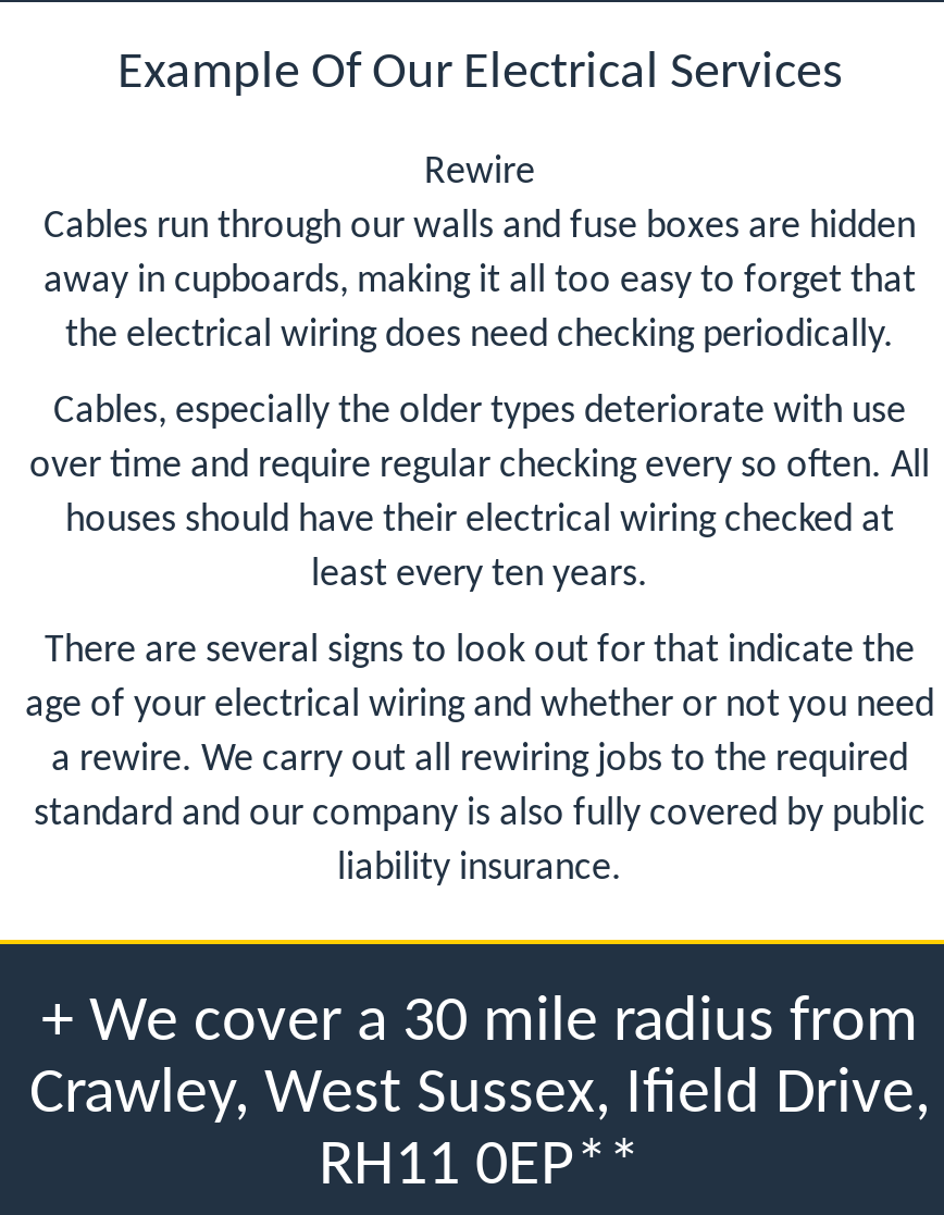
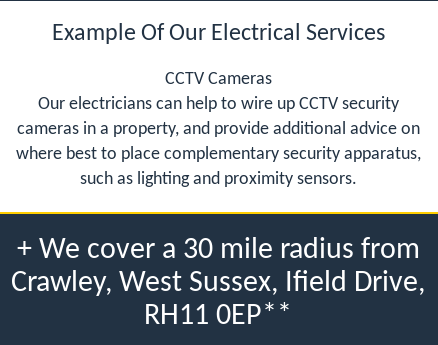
[25,151,934,889] Rewire | Cables run through our walls and fuse boxes are hidden | away in cupboards, making it all too easy to forget that | the electrical wiring does need checking periodically. | Cables, especially the older types deteriorate with use | over time and require regular checking every so often. All | houses should have their electrical wiring checked at | least every ten years. | There are several signs to look out for that indicate the | age of your electrical wiring and whether or not you need | a rewire. We carry out all rewiring jobs to the required | standard and our company is also fully covered by public | liability insurance. -> [15,69,420,188] CCTV Cameras | Our electricians can help to wire up CCTV security | cameras in a property, and provide additional advice on | where best to place complementary security apparatus, | such as lighting and proximity sensors.

